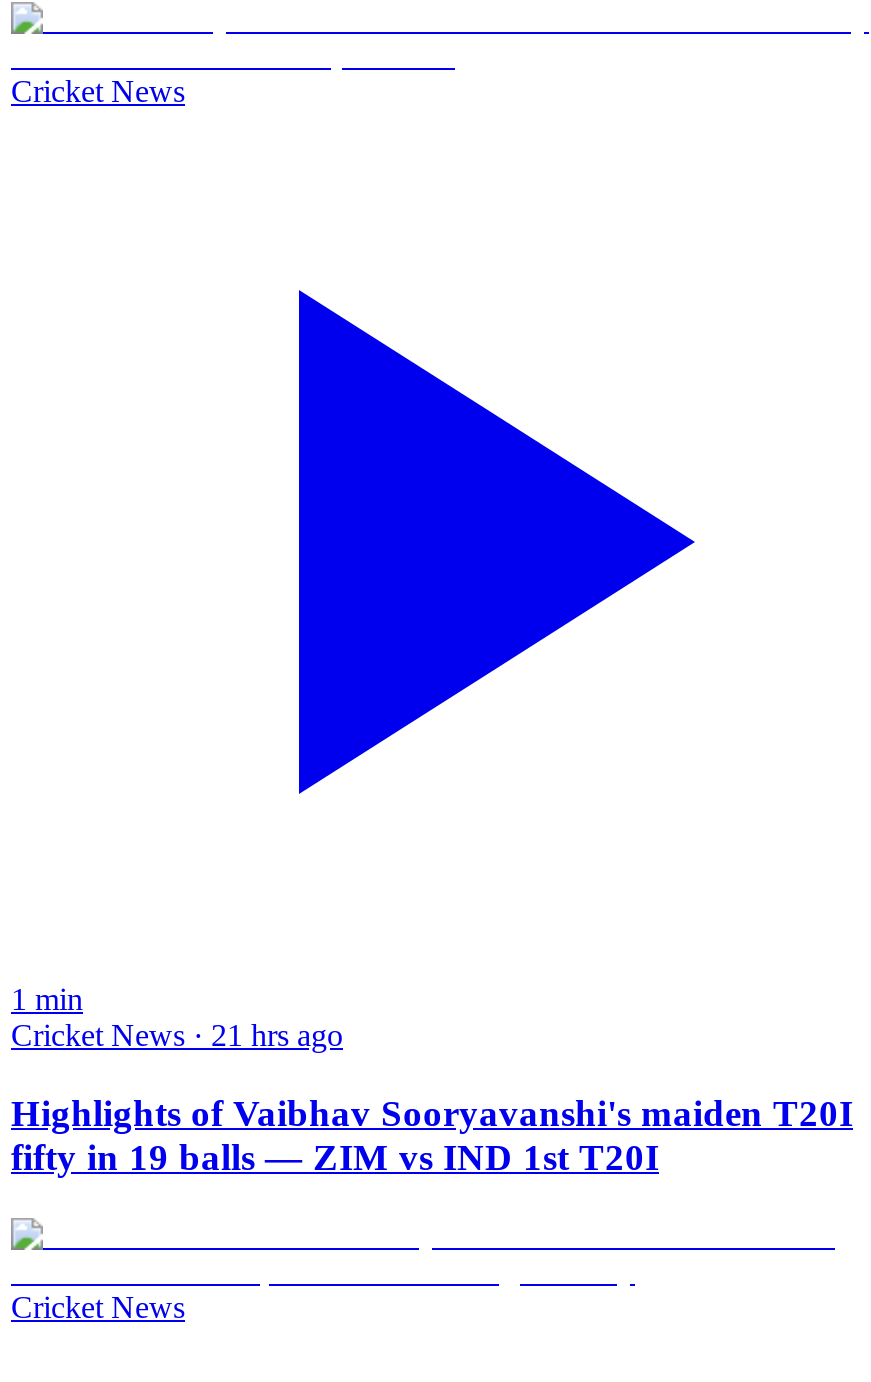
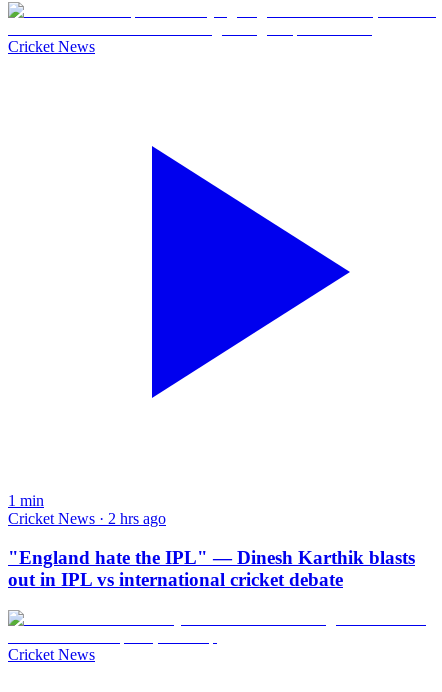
[11,1018,343,1052] Cricket News · 21 hrs ago -> [8,510,166,527] Cricket News · 2 hrs ago
[11,1092,853,1178] Highlights of Vaibhav Sooryavanshi's maiden T20I | fifty in 19 balls — ZIM vs IND 1st T20I -> [8,547,415,590] "England hate the IPL" — Dinesh Karthik blasts | out in IPL vs international cricket debate

